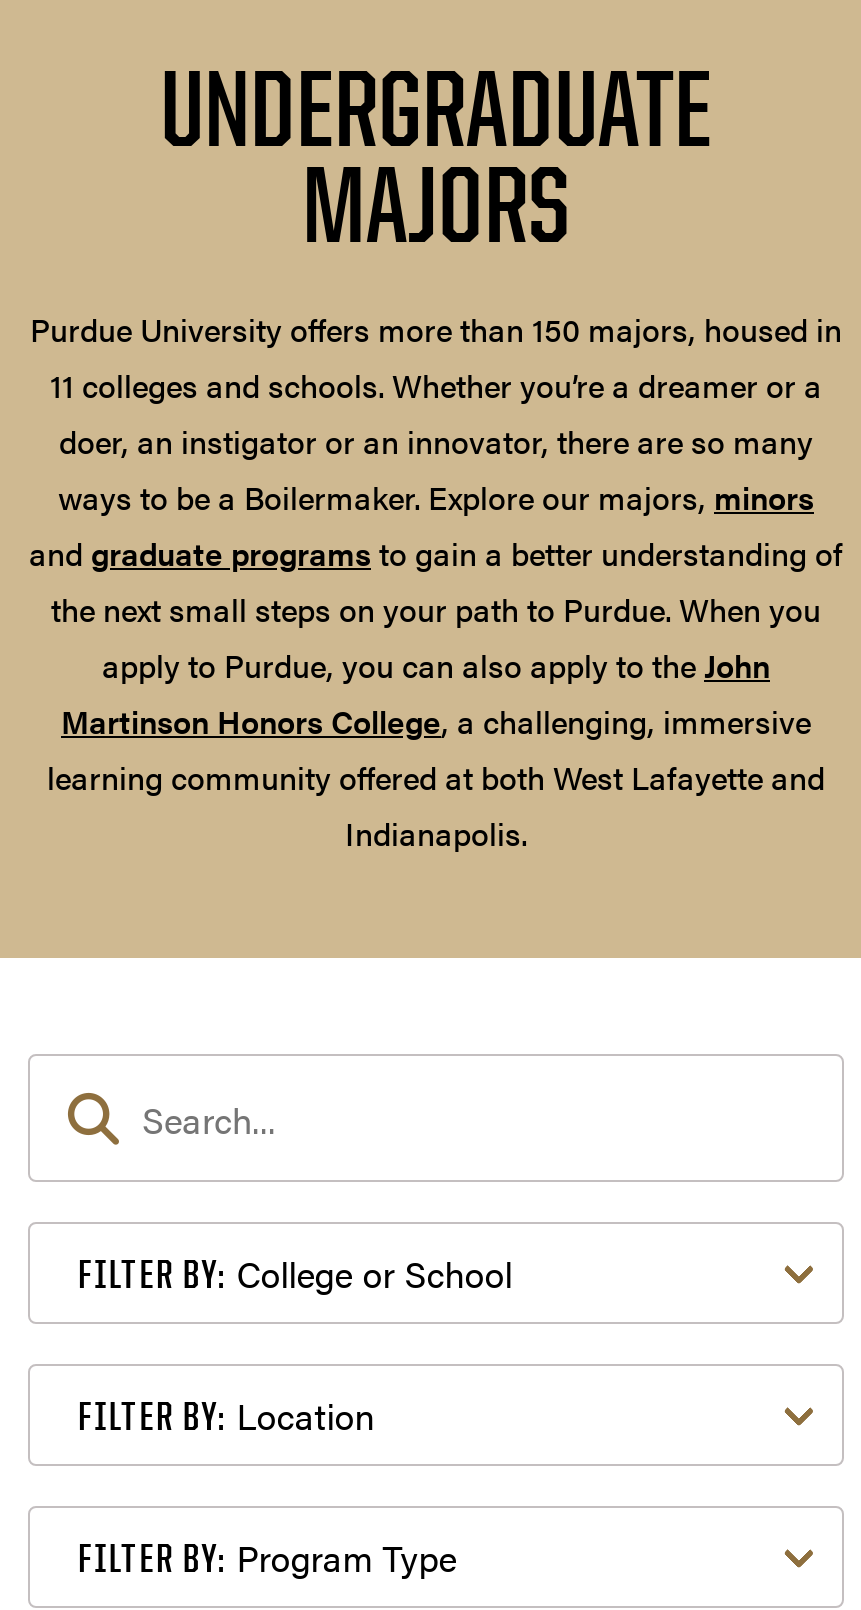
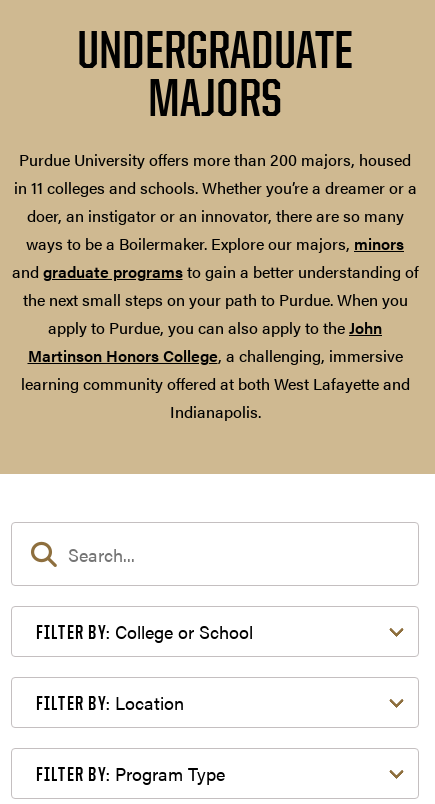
[30,306,842,408] Purdue University offers more than 150 majors, housed in | 11 colleges and schools. Whether you’re a dreamer or a -> [13,148,416,199] Purdue University offers more than 200 majors, housed | in 11 colleges and schools. Whether you’re a dreamer or a

